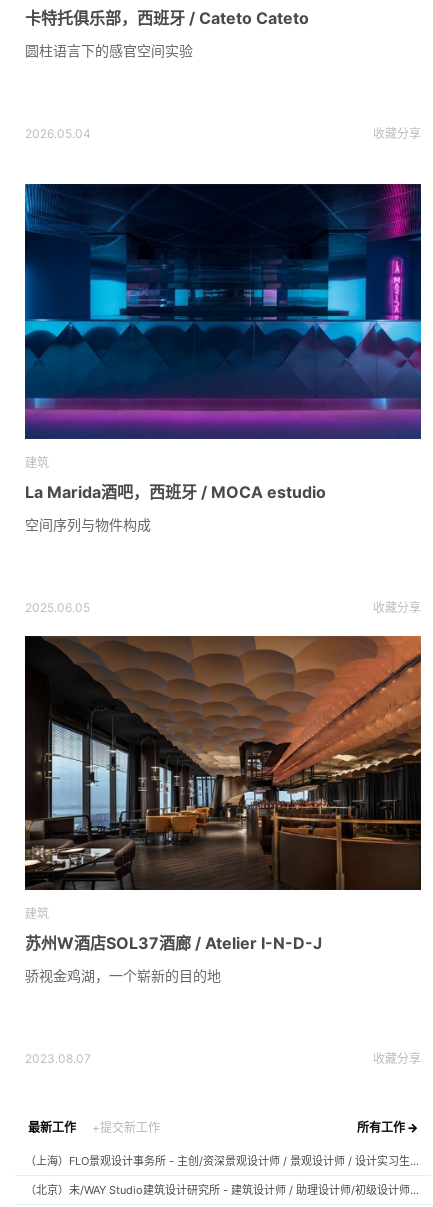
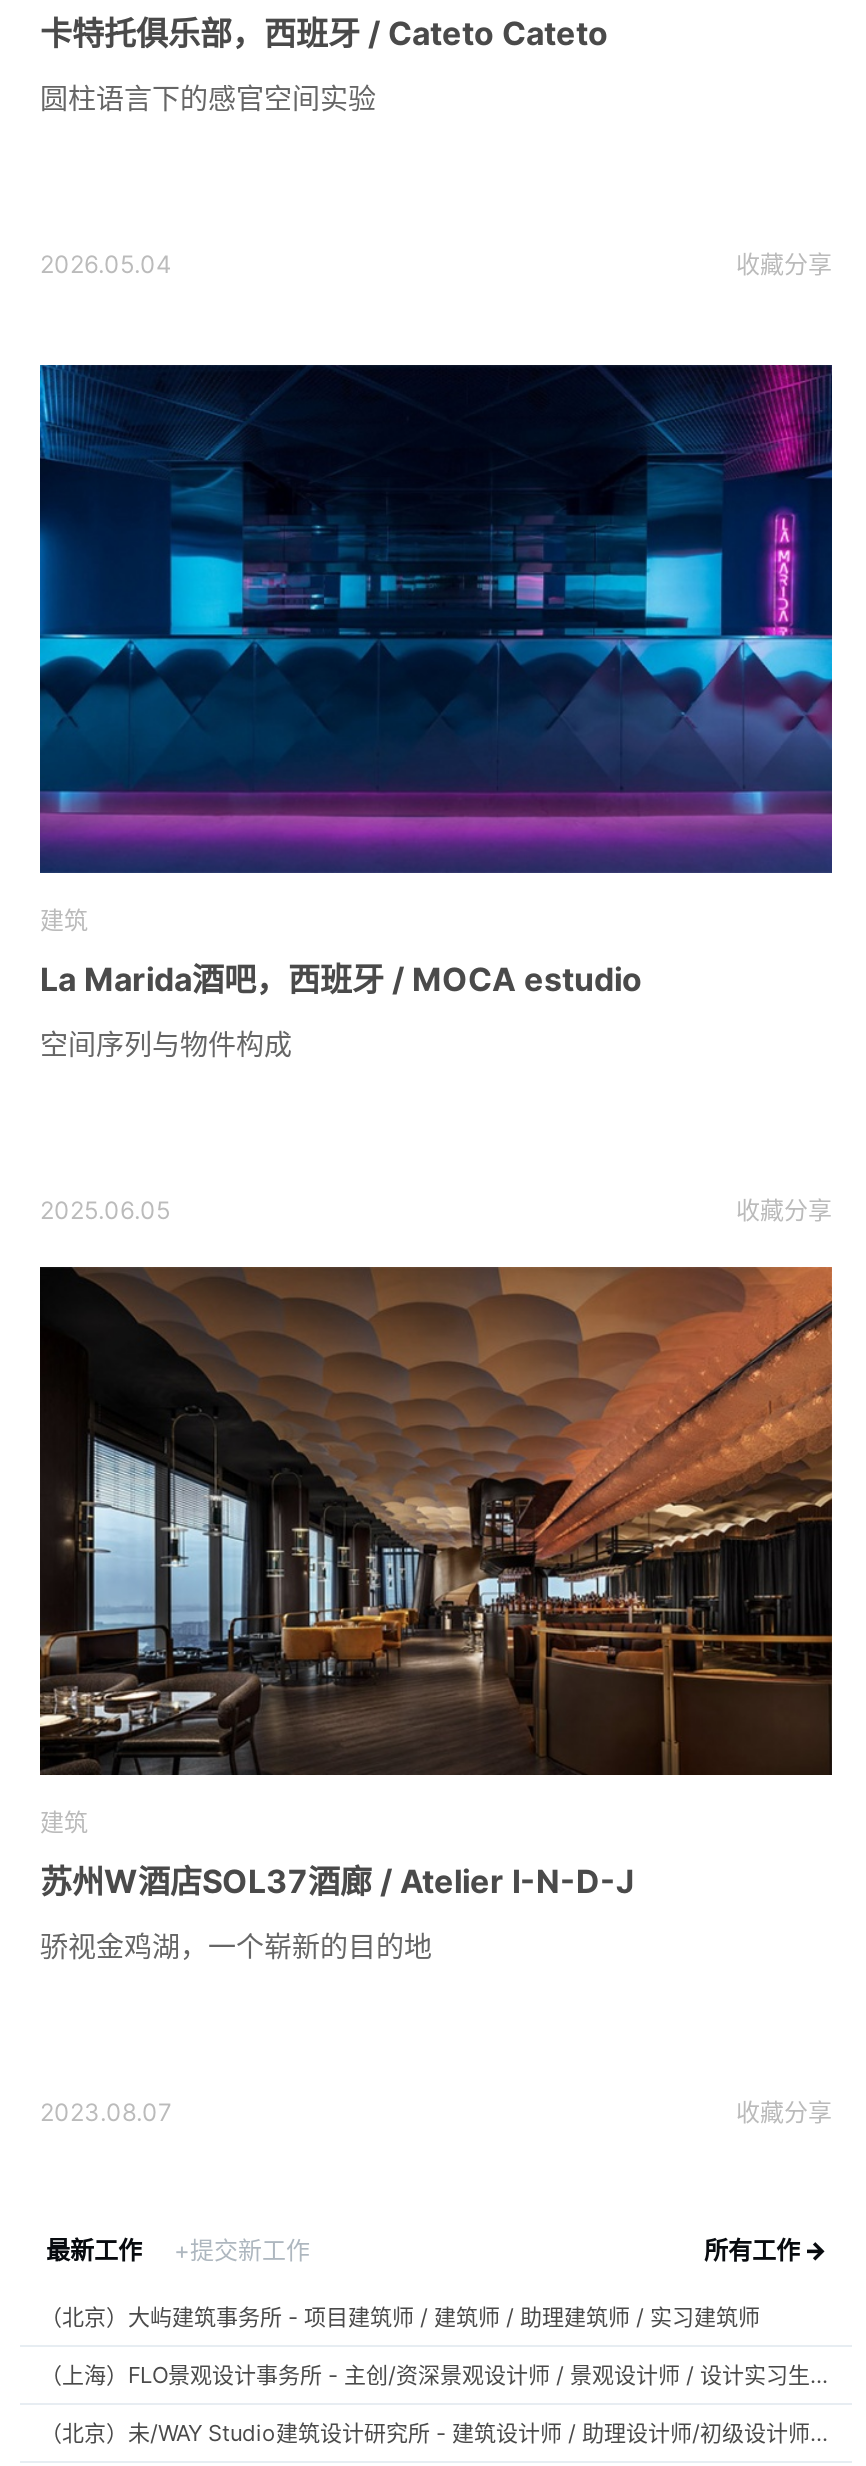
none -> [40,2303,760,2331] （北京）大屿建筑事务所 - 项目建筑师 / 建筑师 / 助理建筑师 / 实习建筑师

